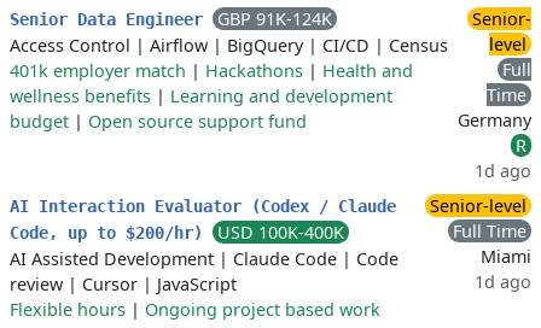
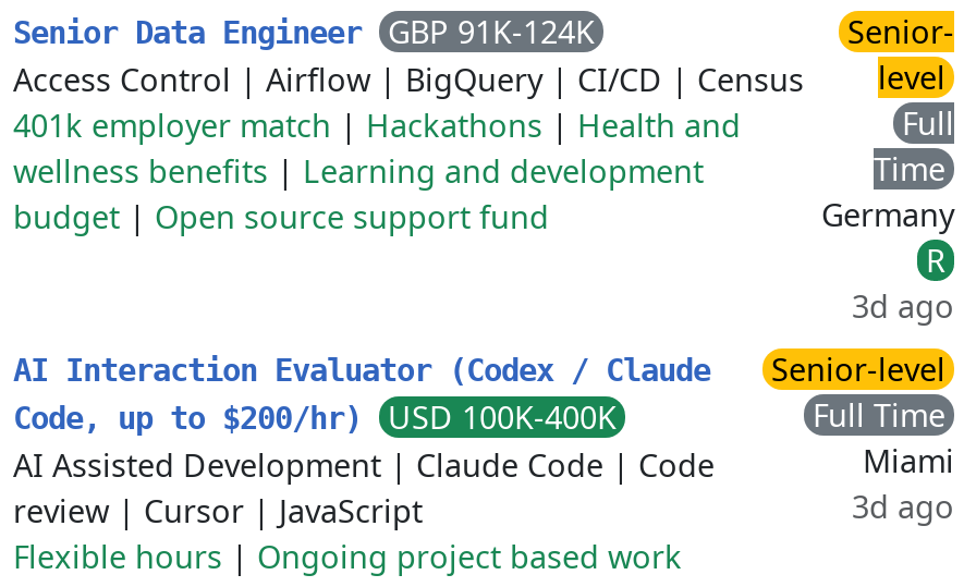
[475,159,531,182] 1d ago -> [852,285,954,327] 3d ago
[475,270,531,293] 1d ago -> [852,486,954,527] 3d ago

